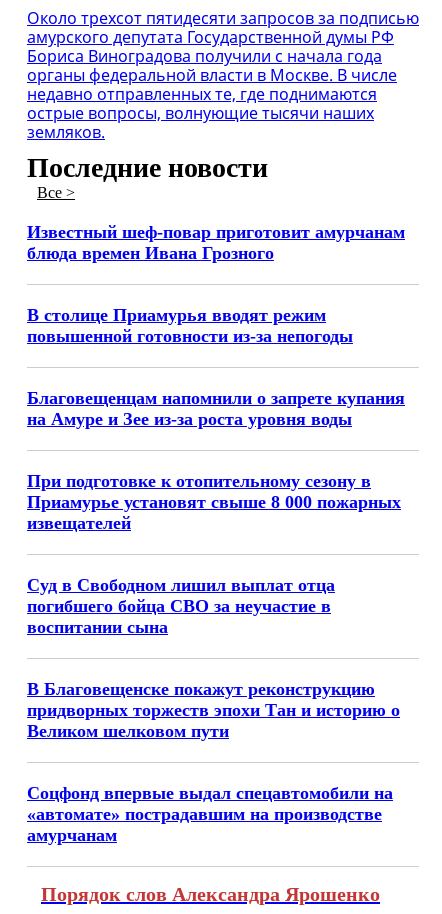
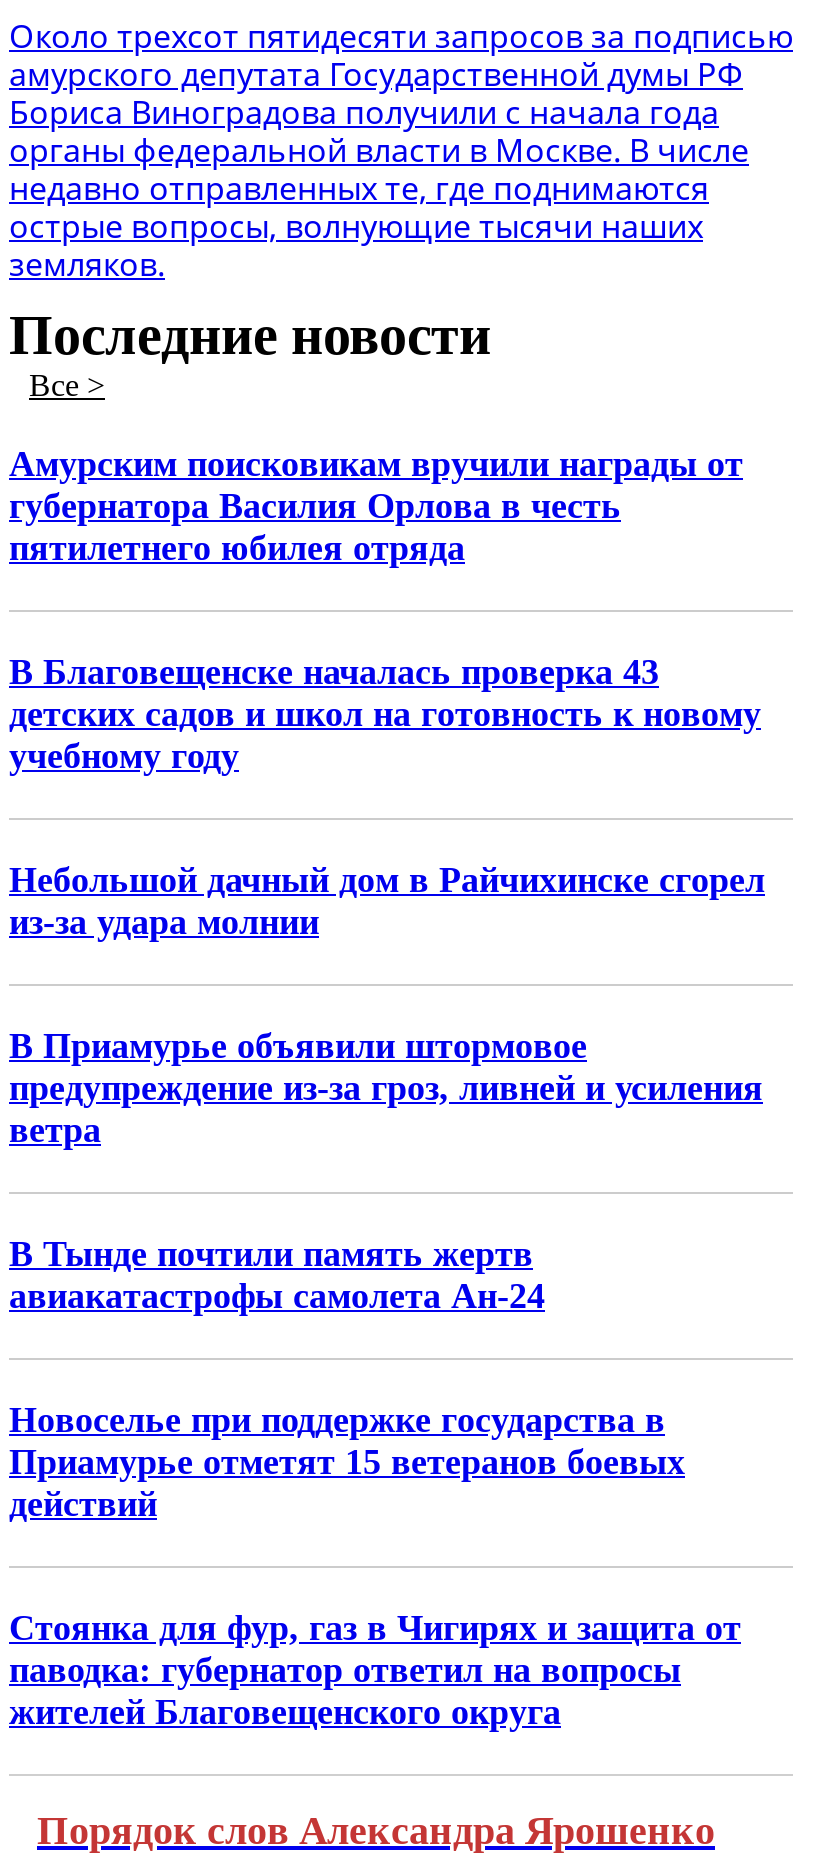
[27,222,405,263] Известный шеф-повар приготовит амурчанам | блюда времен Ивана Грозного -> [9,445,743,569] Амурским поисковикам вручили награды от | губернатора Василия Орлова в честь | пятилетнего юбилея отряда
[27,305,353,346] В столице Приамурья вводят режим | повышенной готовности из-за непогоды -> [9,653,761,777] В Благовещенске началась проверка 43 | детских садов и школ на готовность к новому | учебному году
[27,388,405,429] Благовещенцам напомнили о запрете купания | на Амуре и Зее из-за роста уровня воды -> [9,861,765,943] Небольшой дачный дом в Райчихинске сгорел | из-за удара молнии
[27,471,401,533] При подготовке к отопительному сезону в | Приамурье установят свыше 8 000 пожарных | извещателей -> [9,1027,763,1151] В Приамурье объявили штормовое | предупреждение из-за гроз, ливней и усиления | ветра
[27,575,335,637] Суд в Свободном лишил выплат отца | погибшего бойца СВО за неучастие в | воспитании сына -> [9,1235,545,1317] В Тынде почтили память жертв | авиакатастрофы самолета Ан-24
[27,679,400,741] В Благовещенске покажут реконструкцию | придворных торжеств эпохи Тан и историю о | Великом шелковом пути -> [9,1401,685,1525] Новоселье при поддержке государства в | Приамурье отметят 15 ветеранов боевых | действий
[27,783,393,845] Соцфонд впервые выдал спецавтомобили на | «автомате» пострадавшим на производстве | амурчанам -> [9,1609,741,1733] Стоянка для фур, газ в Чигирях и защита от | паводка: губернатор ответил на вопросы | жителей Благовещенского округа

